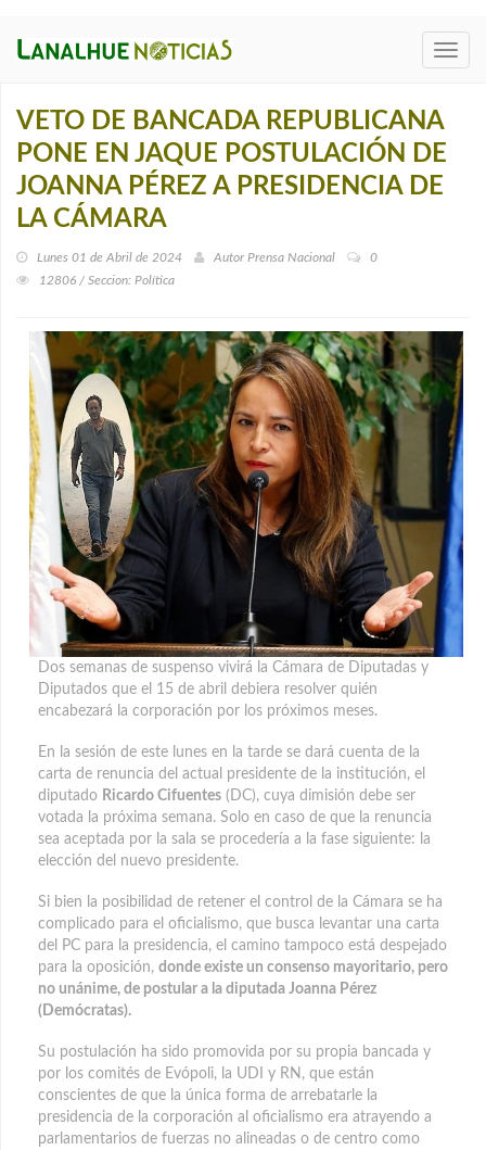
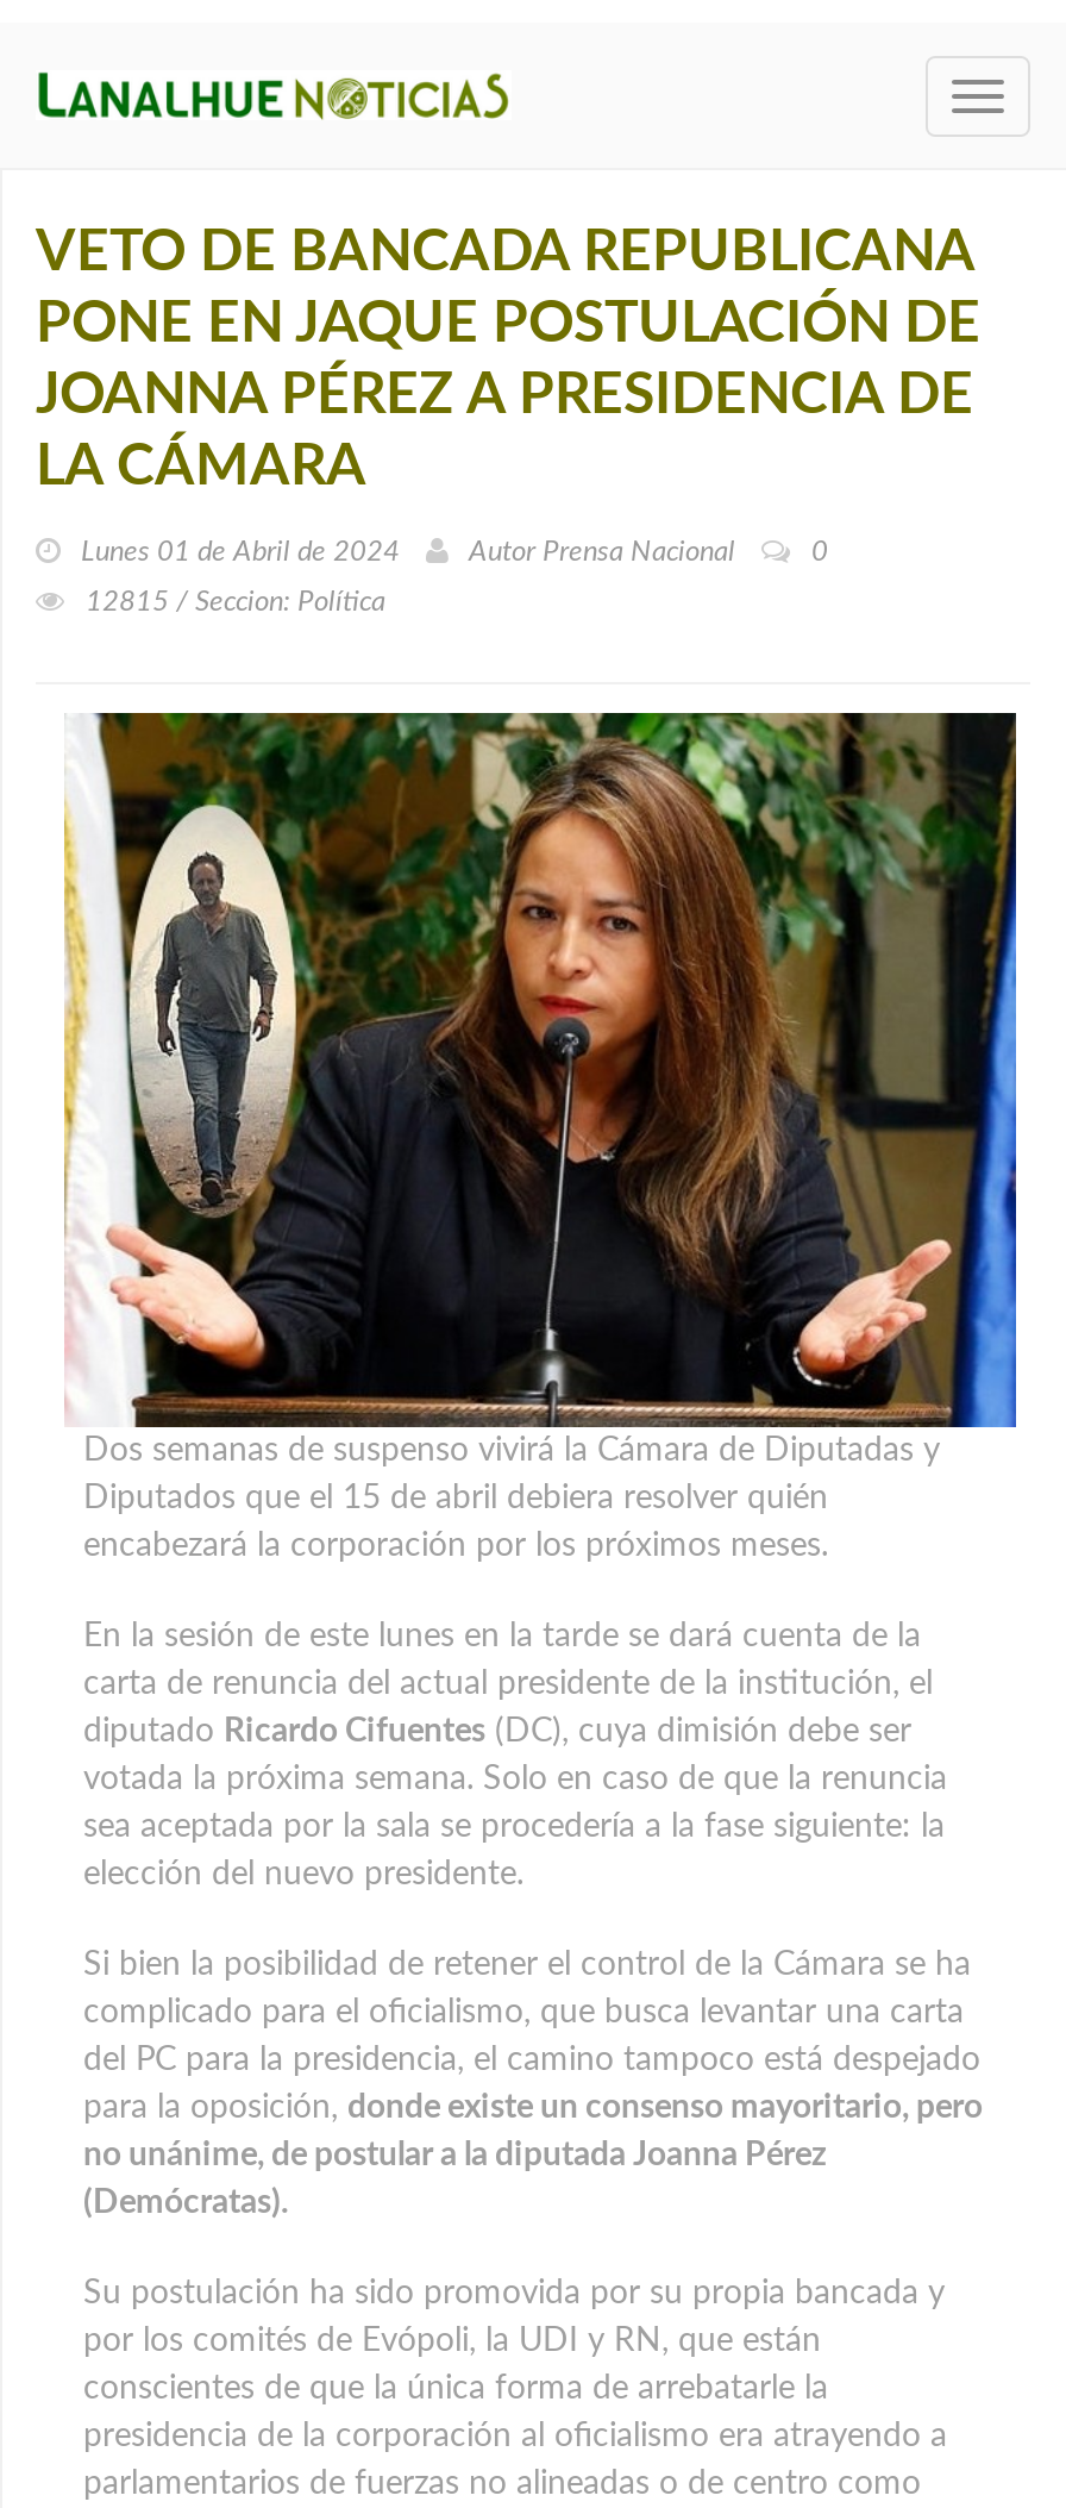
[39,273,175,286] 12806 / Seccion: Política -> [86,586,385,614] 12815 / Seccion: Política

